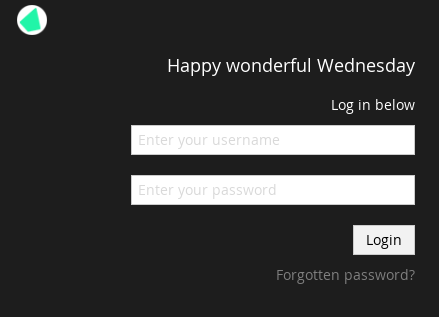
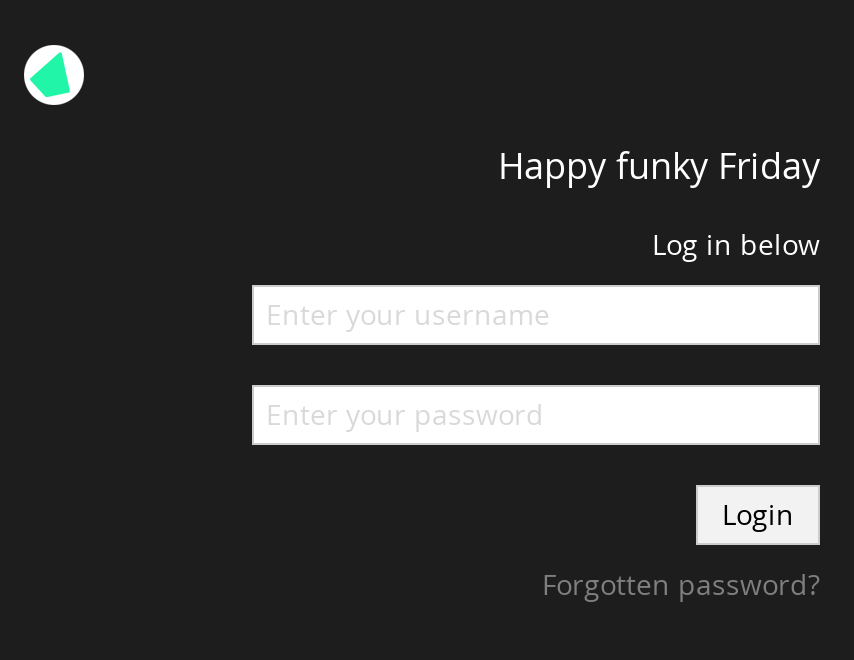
[167,53,415,77] Happy wonderful Wednesday -> [498,141,820,189] Happy funky Friday

